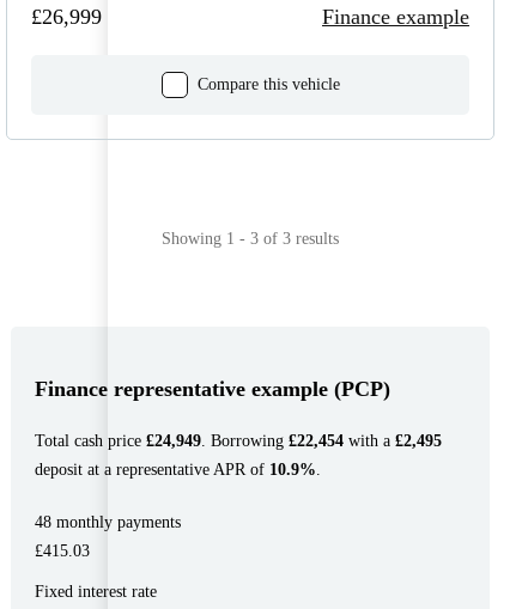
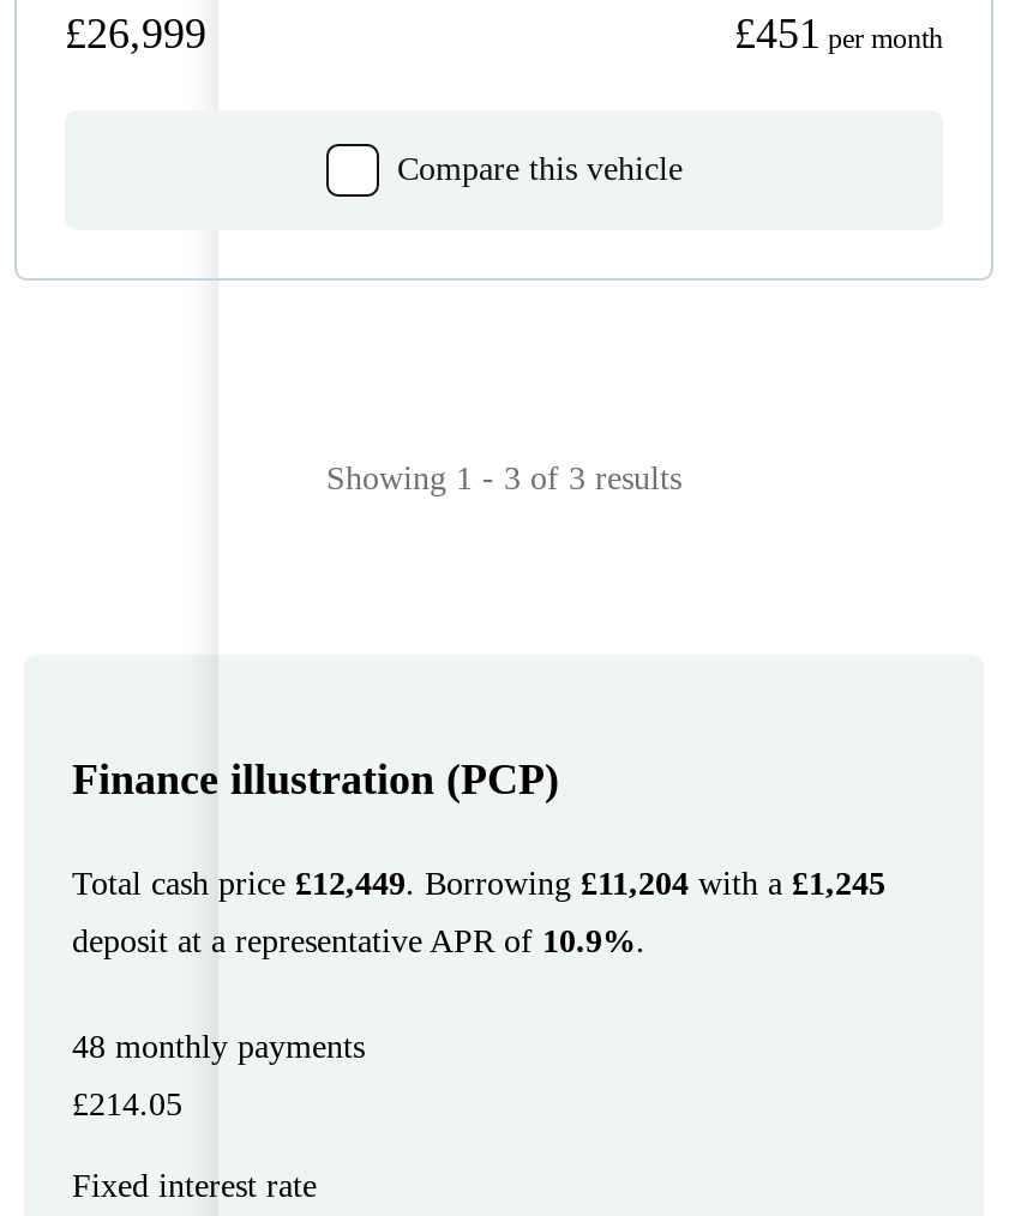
[322,5,469,29] Finance example -> [734,10,943,58] £451 per month
[35,377,390,401] Finance representative example (PCP) -> [72,756,559,804] Finance illustration (PCP)
[35,432,442,450] Total cash price £24,949. Borrowing £22,454 with a £2,495 -> [72,867,885,903] Total cash price £12,449. Borrowing £11,204 with a £1,245
[35,542,90,560] £415.03 -> [72,1087,182,1123] £214.05

